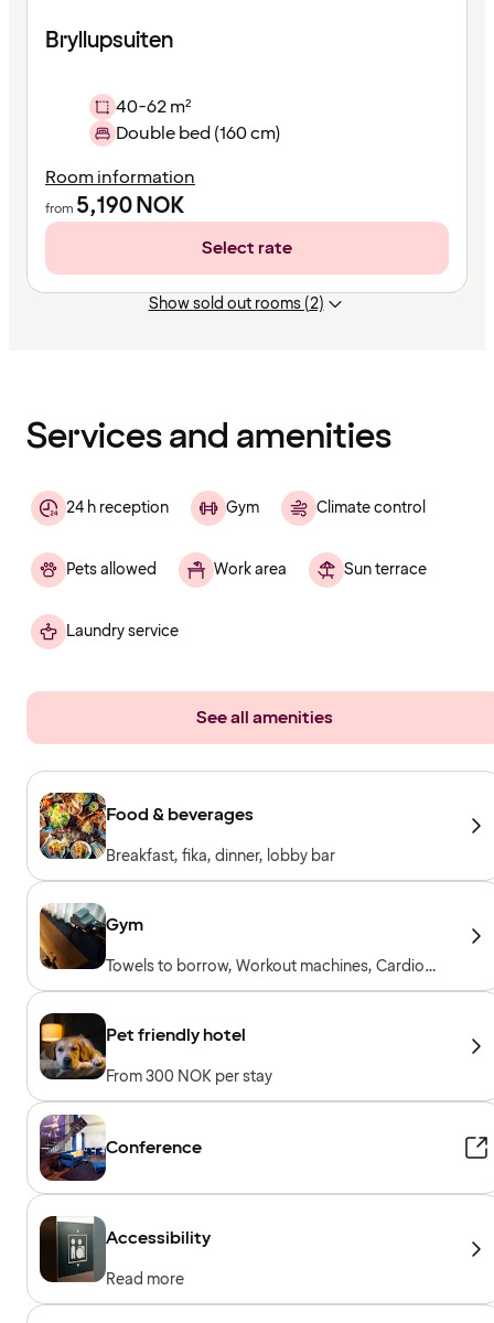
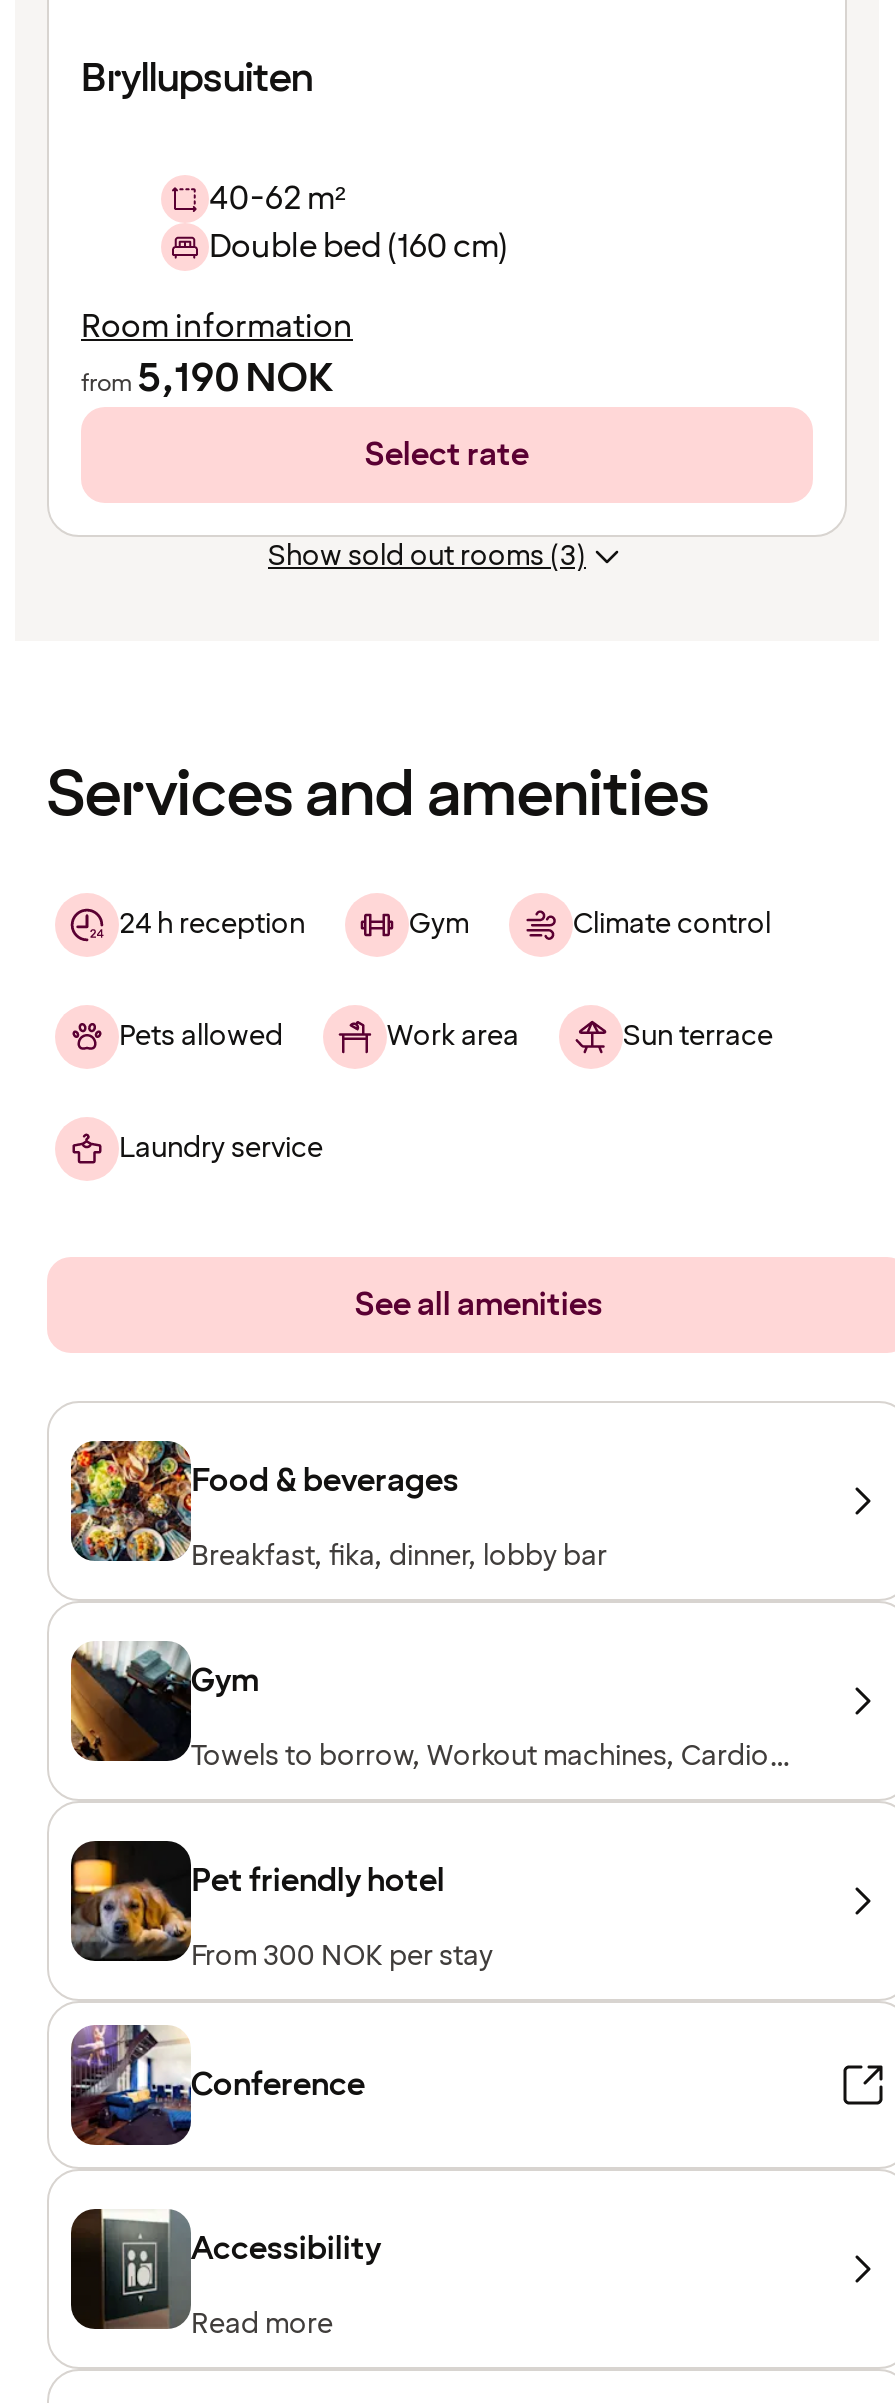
[148,293,324,314] Show sold out rooms (2) -> [268,536,586,574] Show sold out rooms (3)

